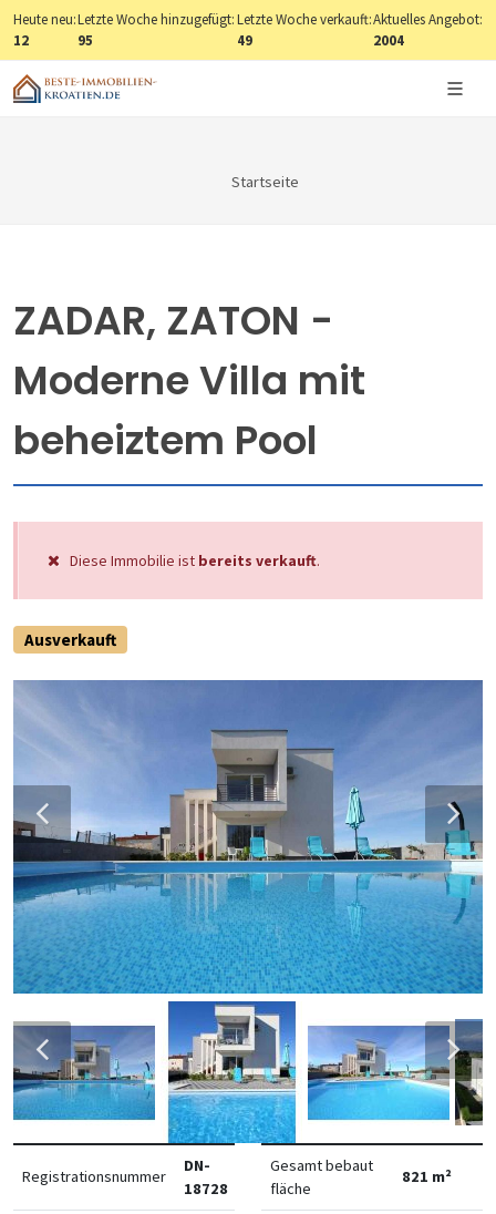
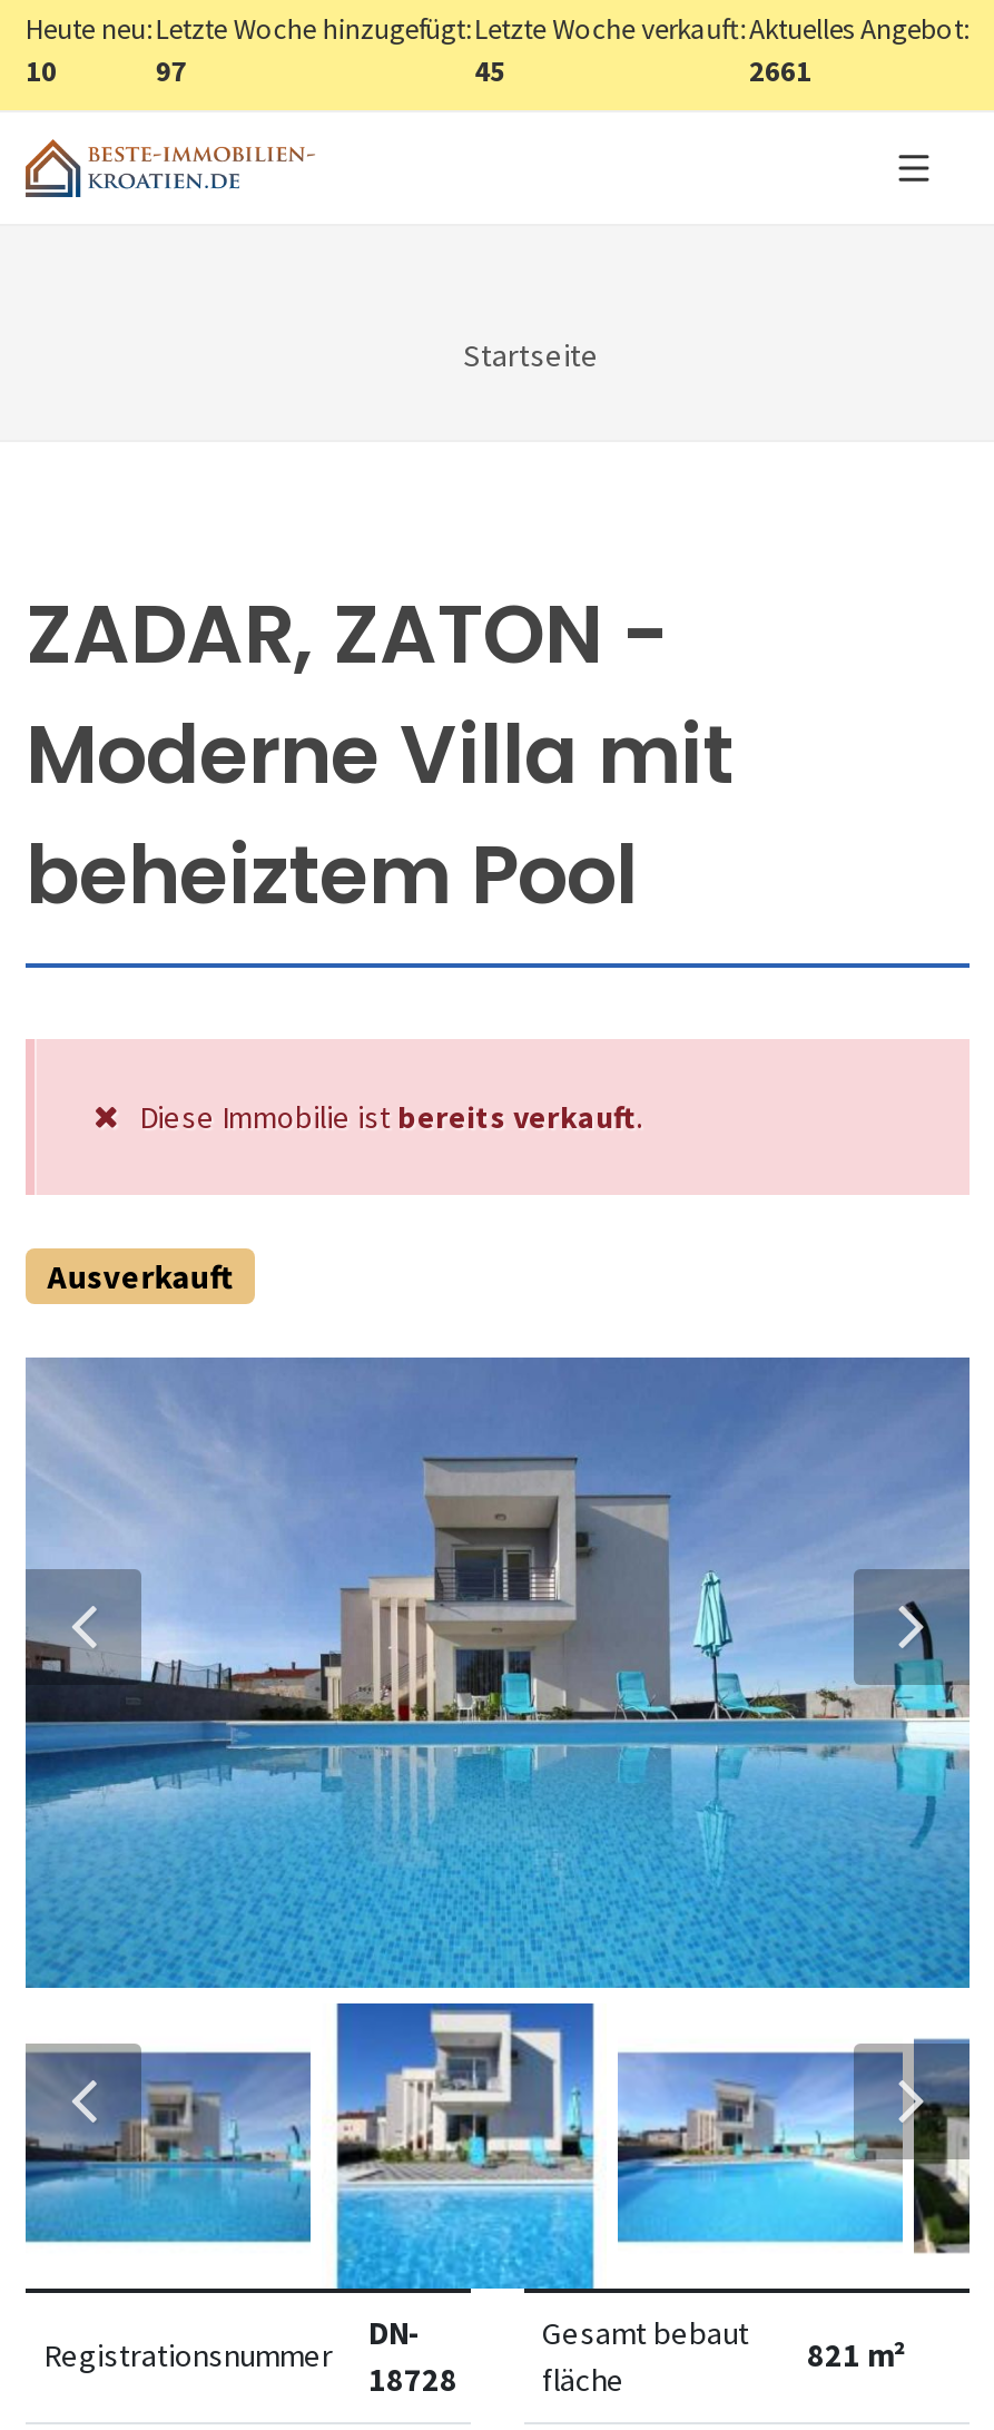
[13,31,29,50] 12 -> [26,52,57,90] 10
[78,31,93,50] 95 -> [155,52,187,90] 97
[237,31,252,50] 49 -> [475,52,506,90] 45
[373,31,404,50] 2004 -> [749,52,811,90] 2661

